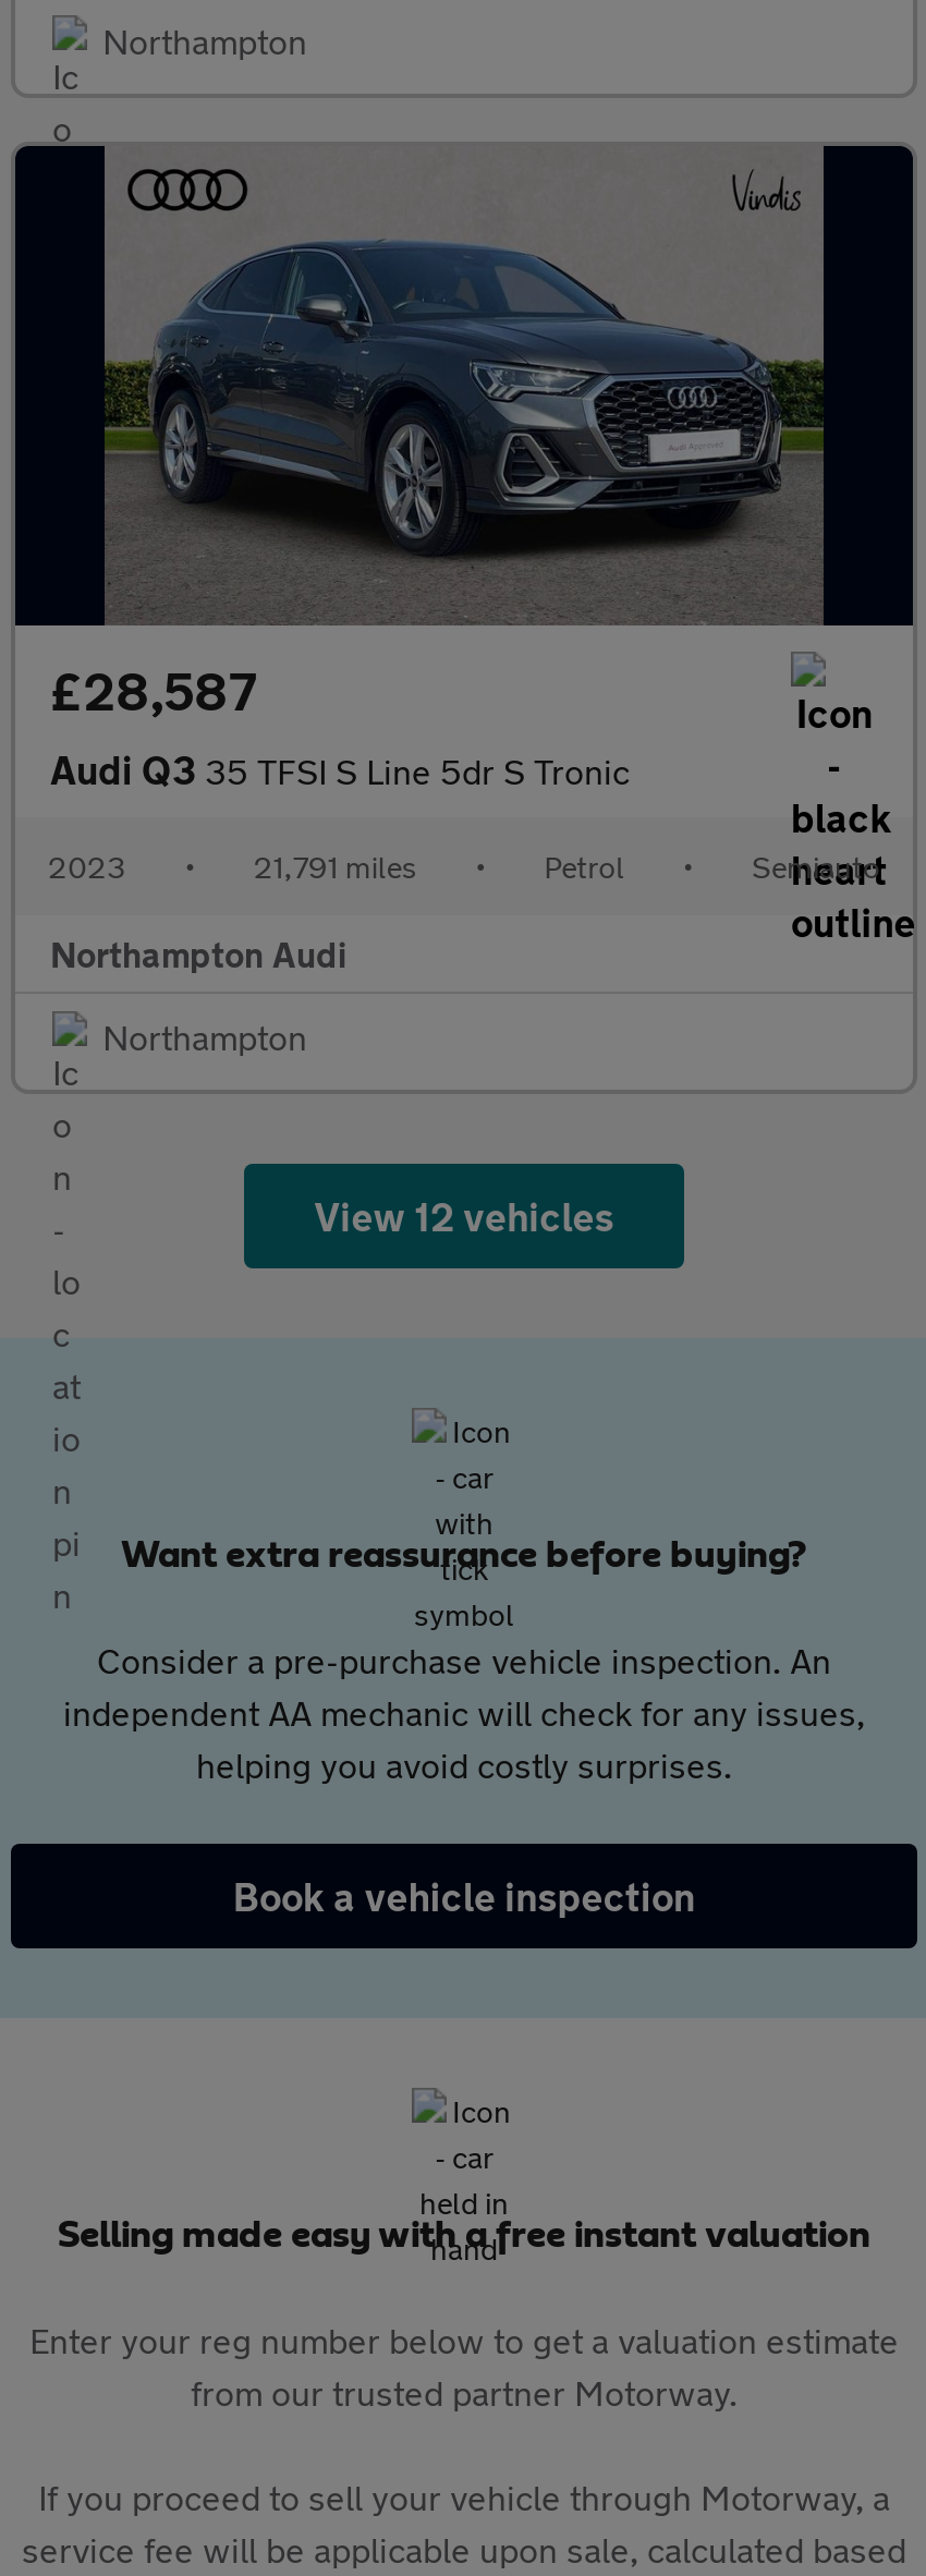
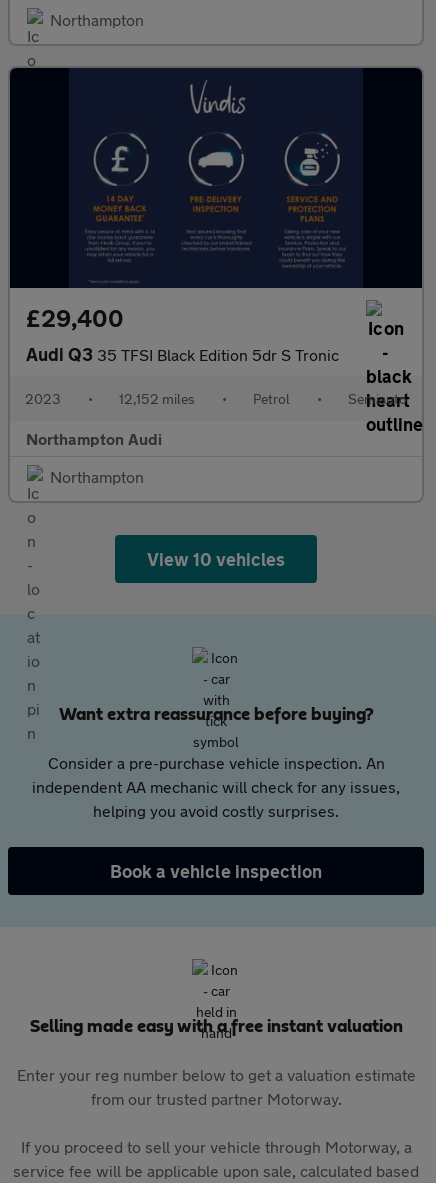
[50,146,826,721] [image] | £28,587 -> [26,67,381,332] [image] | £29,400
[50,745,630,793] Audi Q3 35 TFSI S Line 5dr S Tronic -> [26,343,339,365] Audi Q3 35 TFSI Black Edition 5dr S Tronic
[253,848,417,885] 21,791 miles -> [119,390,195,407] 12,152 miles
[314,1192,614,1240] View 12 vehicles -> [147,548,285,570] View 10 vehicles

